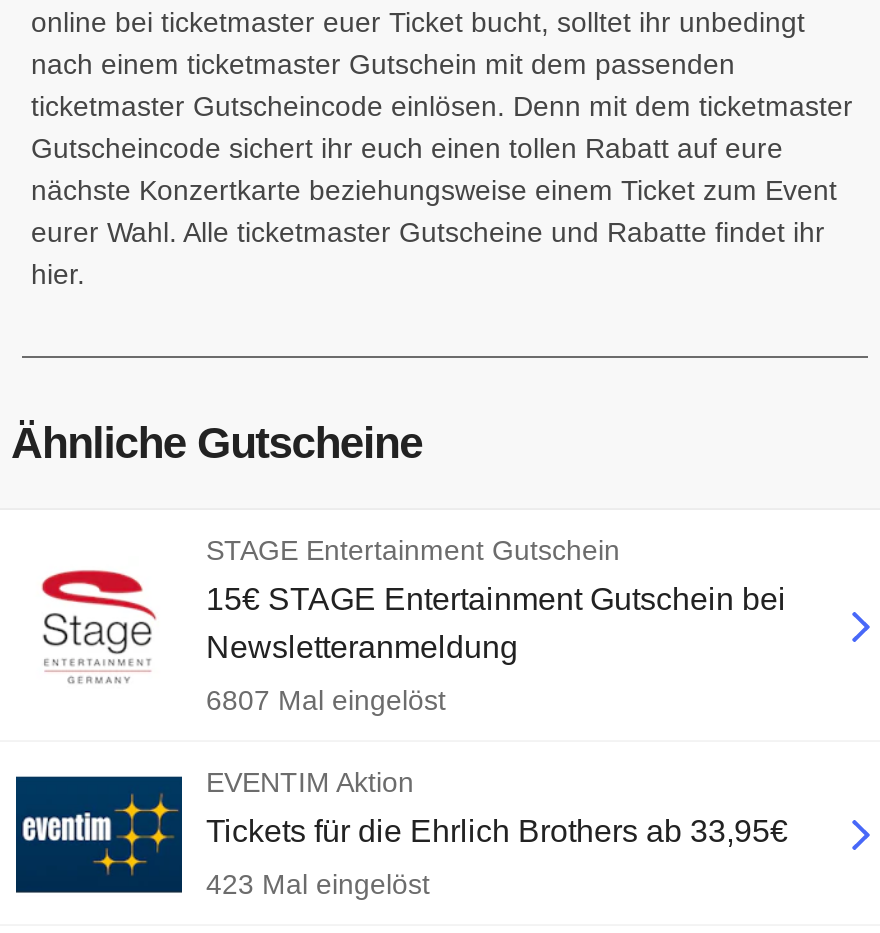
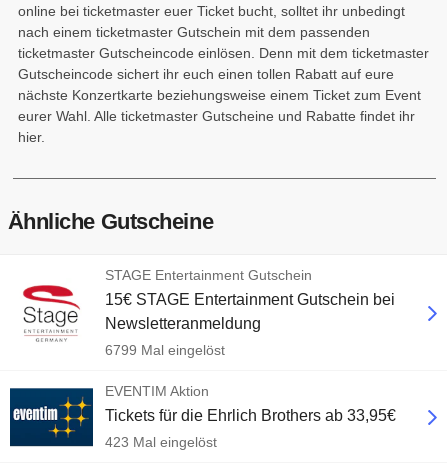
[206,684,446,716] 6807 Mal eingelöst -> [105,342,225,358] 6799 Mal eingelöst

